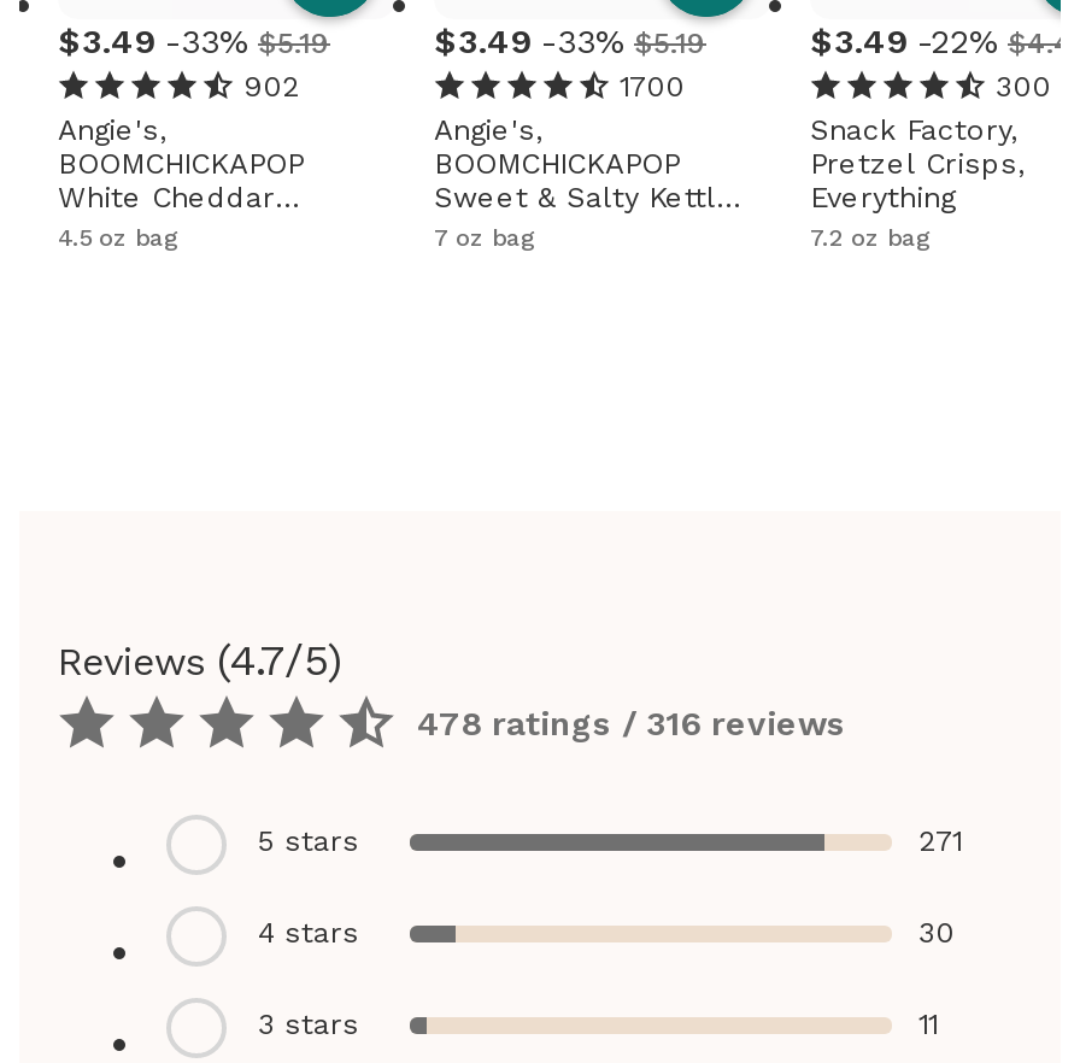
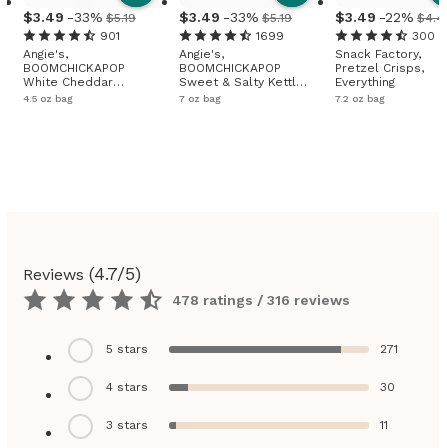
[243,69,299,102] 902 -> [100,28,120,42] 901
[620,69,685,102] 1700 -> [256,28,284,42] 1699

